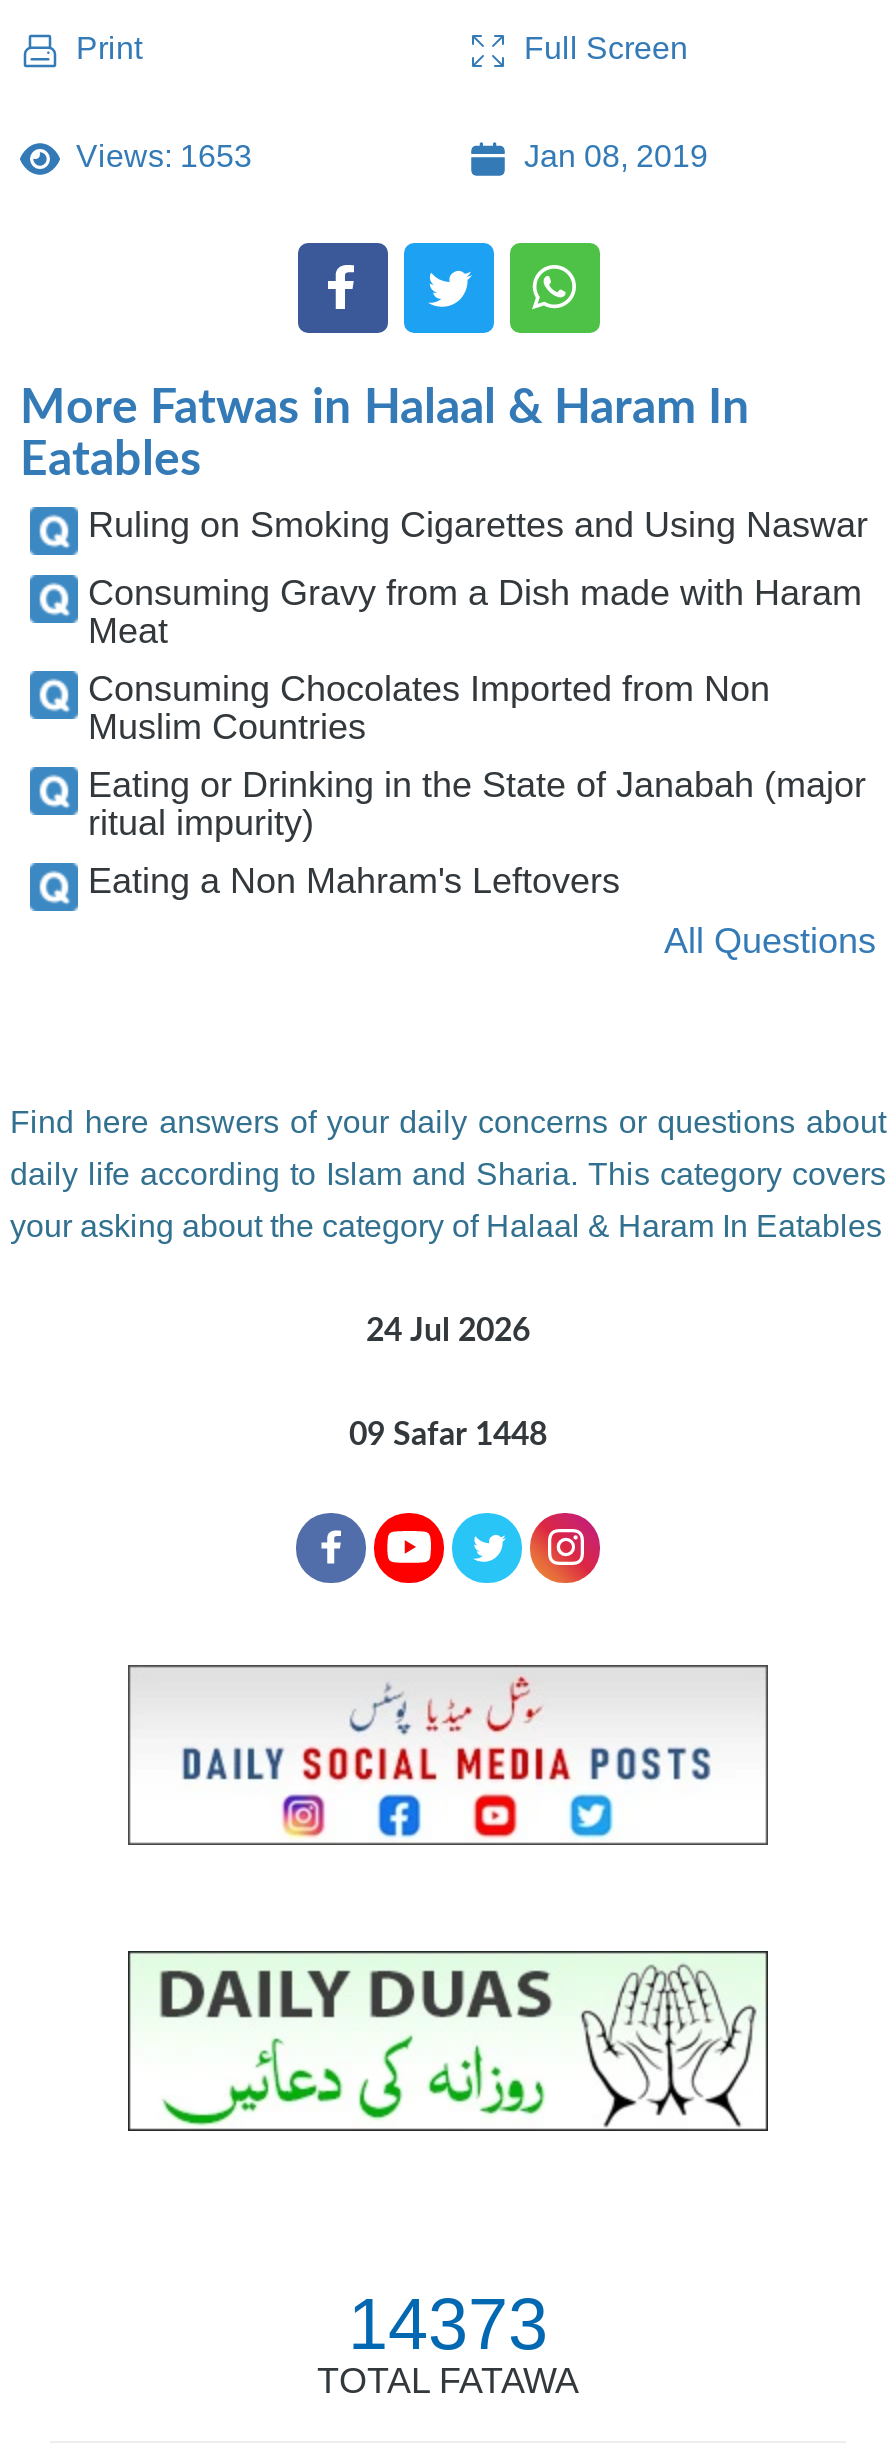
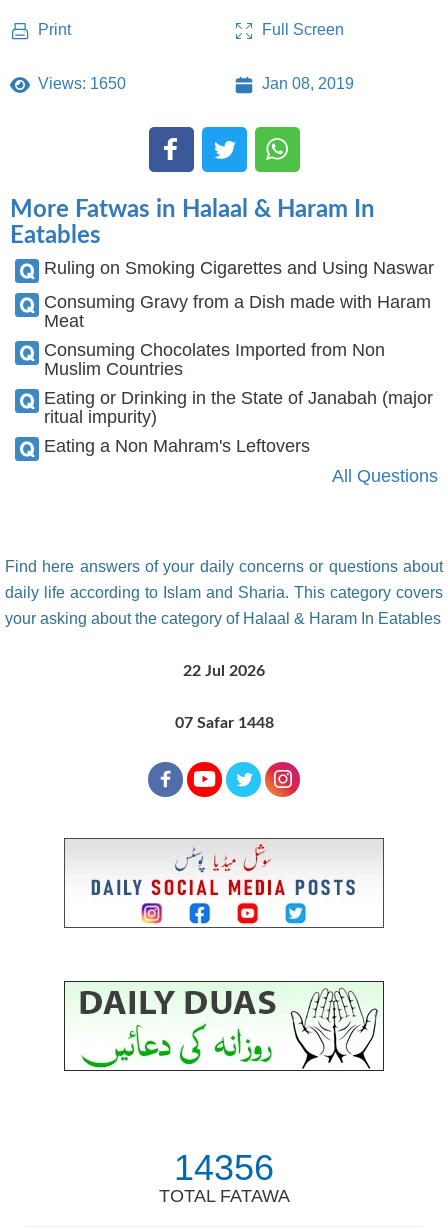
[68,139,252,173] Views: 1653 -> [34,75,126,92] Views: 1650
[366,1315,530,1347] 24 Jul 2026 -> [183,663,265,679] 22 Jul 2026
[349,1419,547,1451] 09 Safar 1448 -> [174,715,273,731] 07 Safar 1448
[348,2284,548,2366] 14373 -> [174,1147,274,1188] 14356

